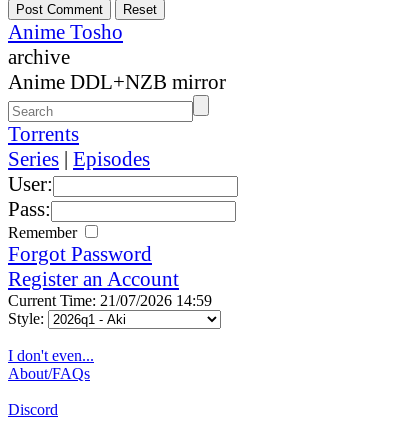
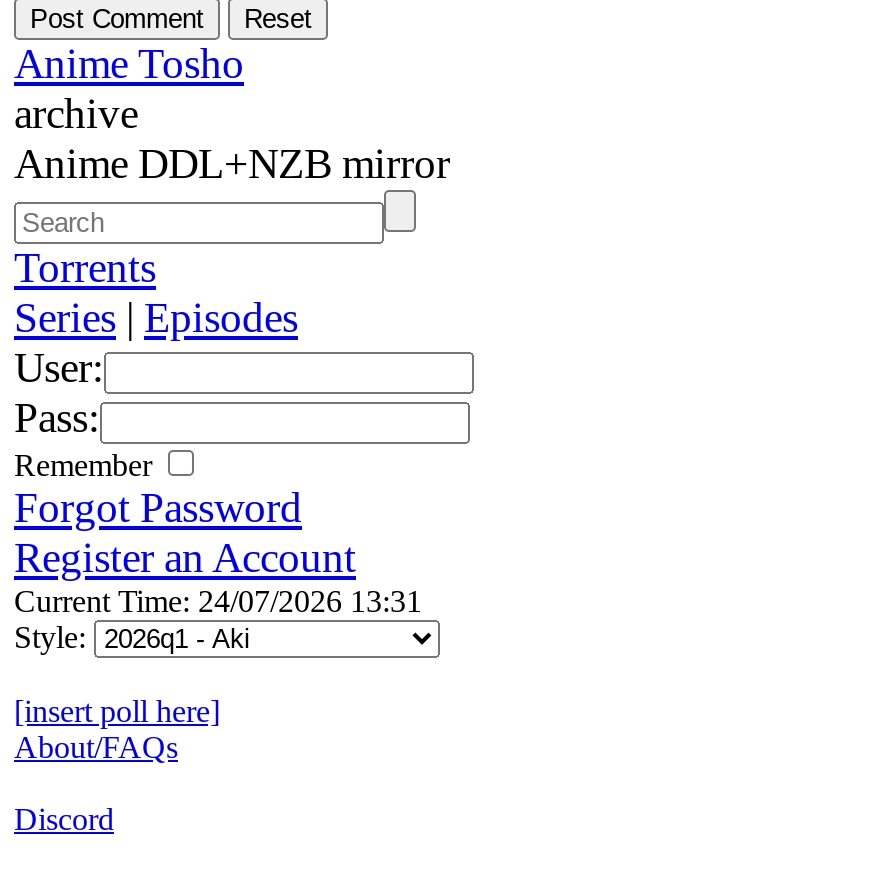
[8,292,212,309] Current Time: 21/07/2026 14:59 -> [14,584,422,618] Current Time: 24/07/2026 13:31
[8,347,94,364] I don't even... -> [14,694,220,728] [insert poll here]

